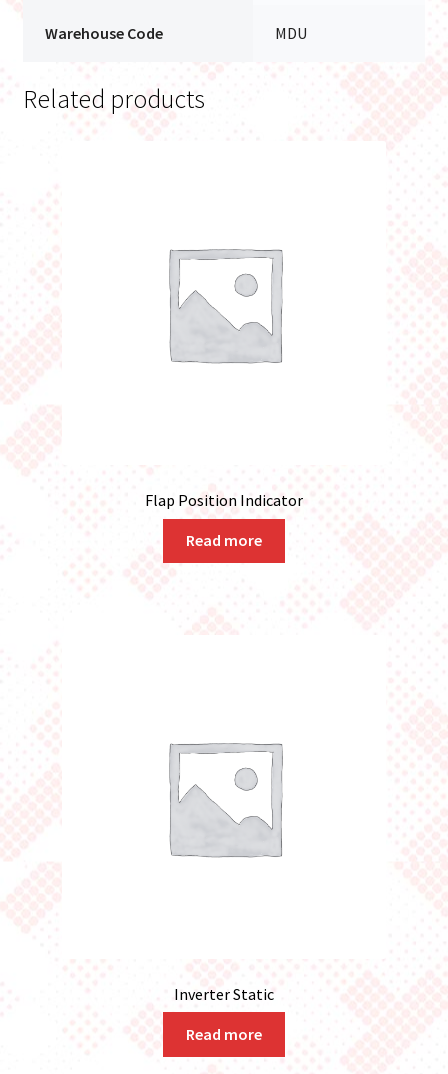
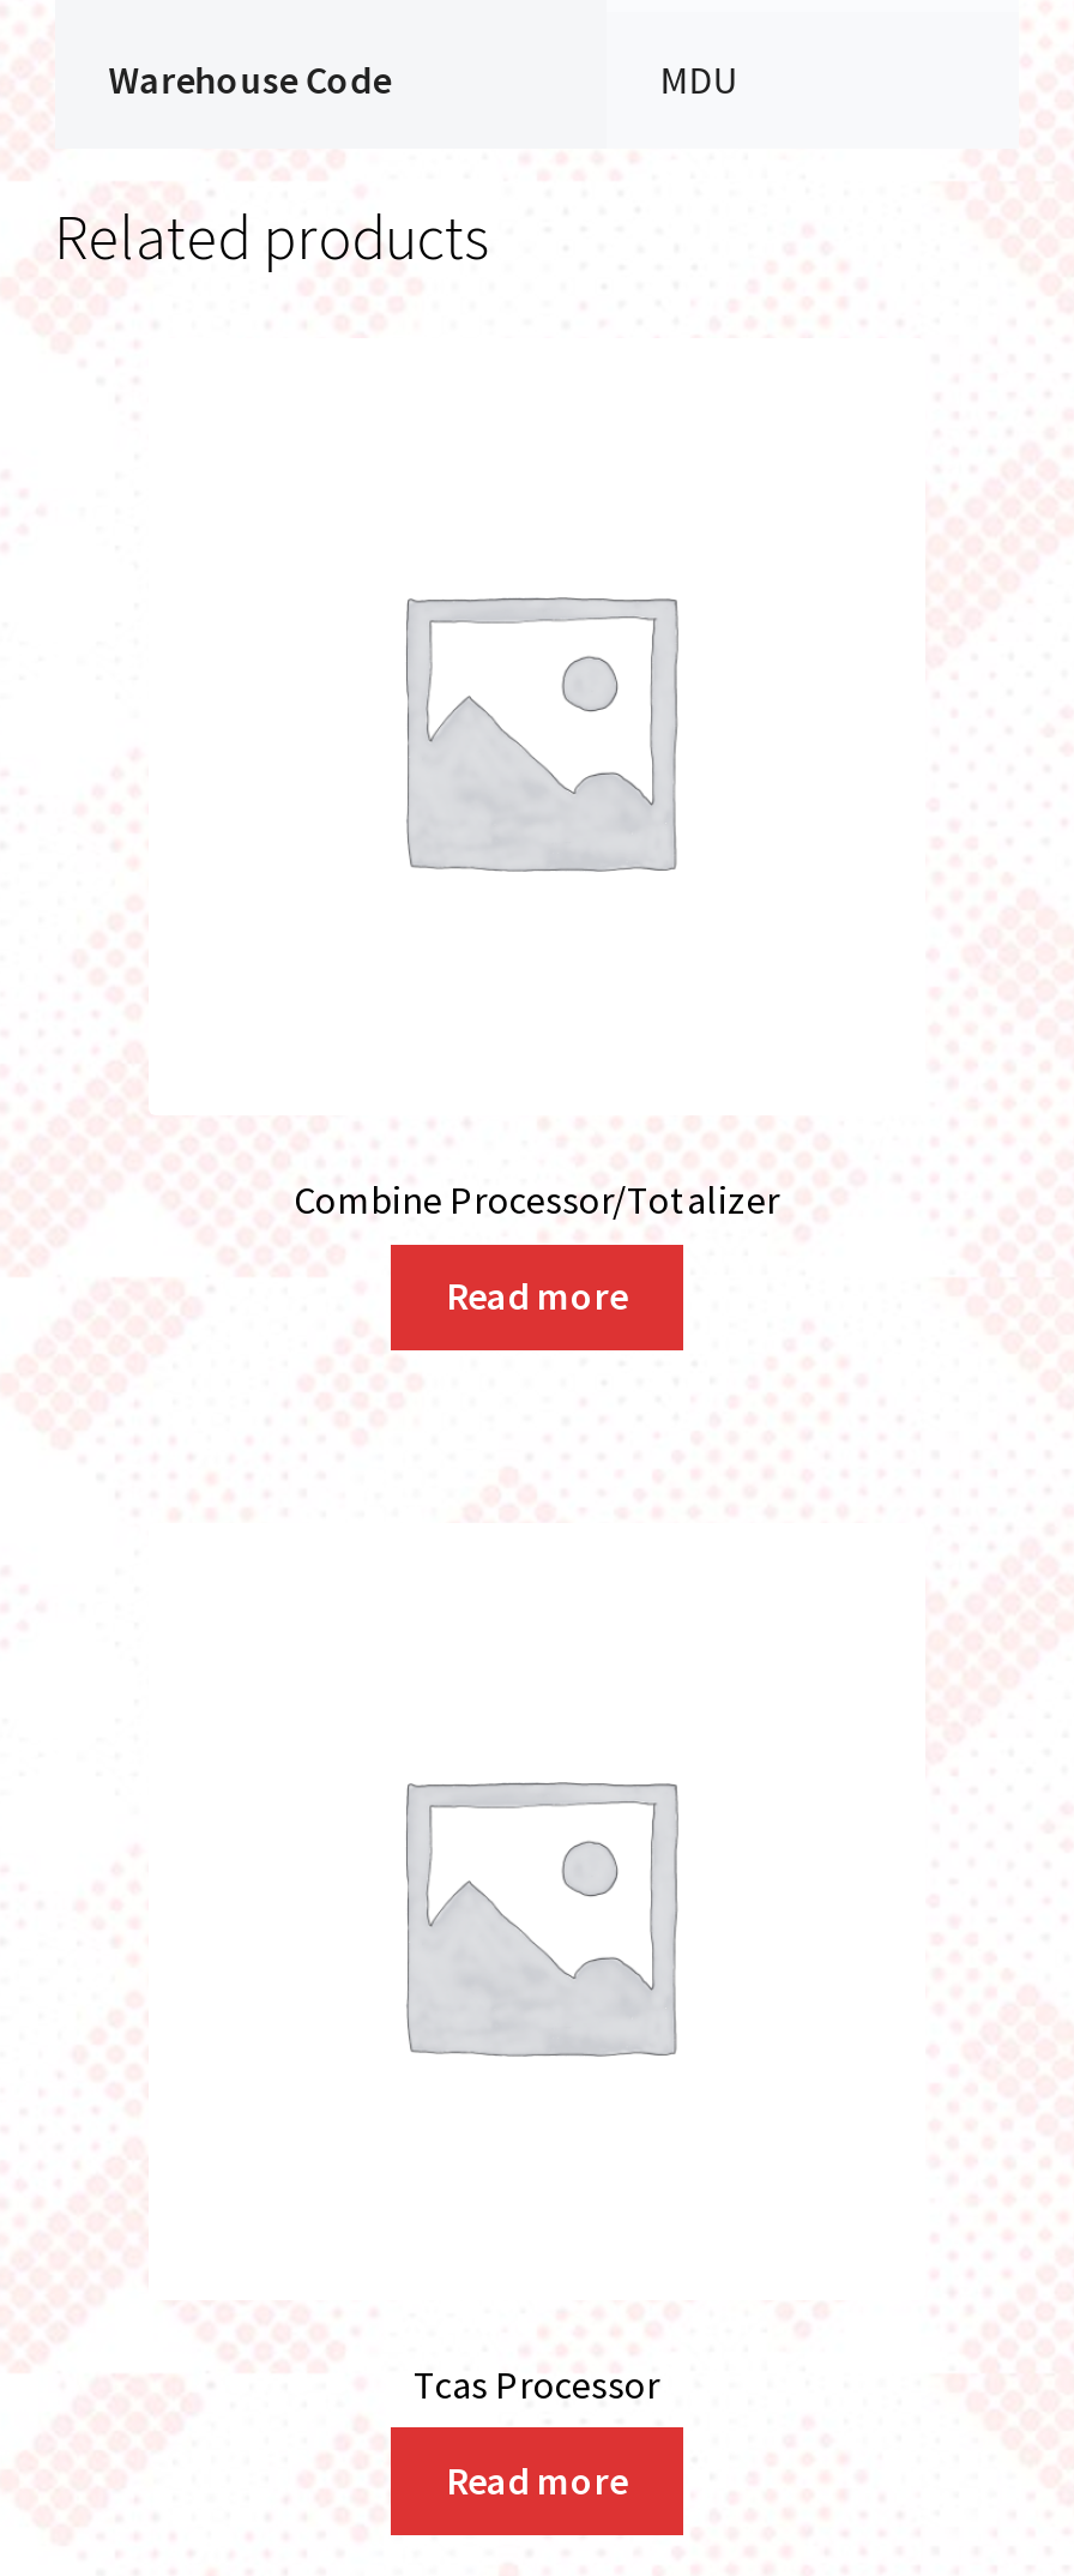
[145,490,303,510] Flap Position Indicator -> [294,1175,780,1223] Combine Processor/Totalizer
[174,984,274,1004] Inverter Static -> [414,2360,660,2408] Tcas Processor

